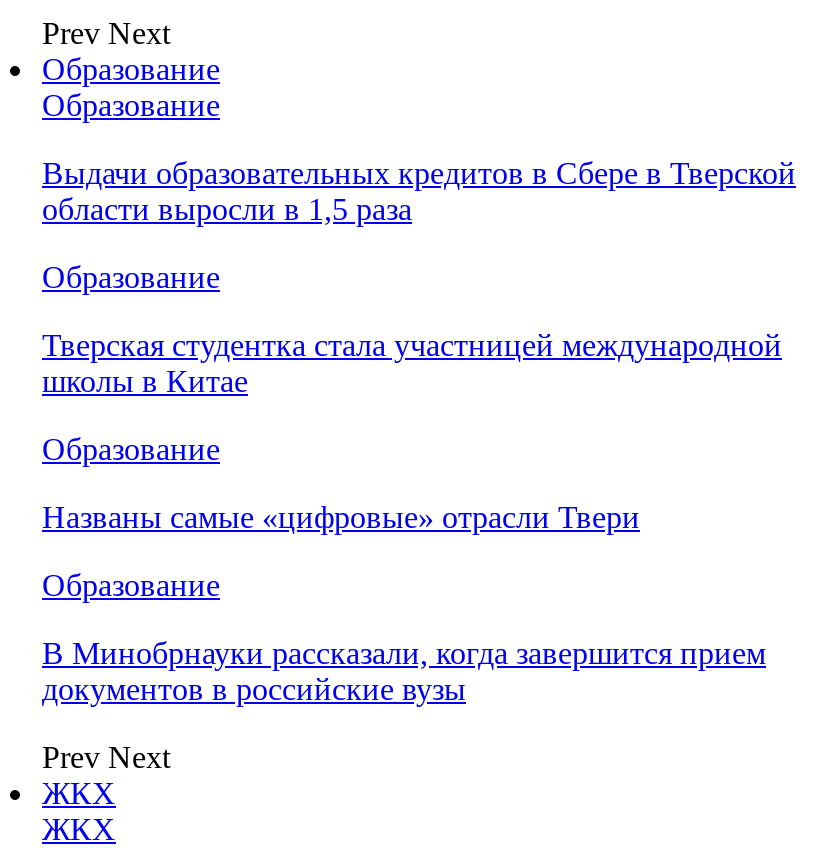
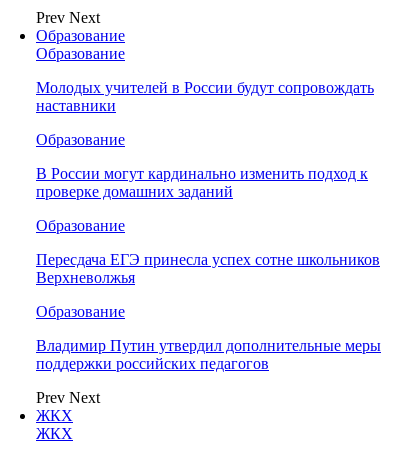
[42,156,796,226] Выдачи образовательных кредитов в Сбере в Тверской | области выросли в 1,5 раза -> [36,79,374,114] Молодых учителей в России будут сопровождать | наставники
[42,328,782,398] Тверская студентка стала участницей международной | школы в Китае -> [36,165,368,200] В России могут кардинально изменить подход к | проверке домашних заданий
[42,500,640,534] Названы самые «цифровые» отрасли Твери -> [36,251,380,286] Пересдача ЕГЭ принесла успех сотне школьников | Верхневолжья
[42,636,766,706] В Минобрнауки рассказали, когда завершится прием | документов в российские вузы -> [36,337,381,372] Владимир Путин утвердил дополнительные меры | поддержки российских педагогов

